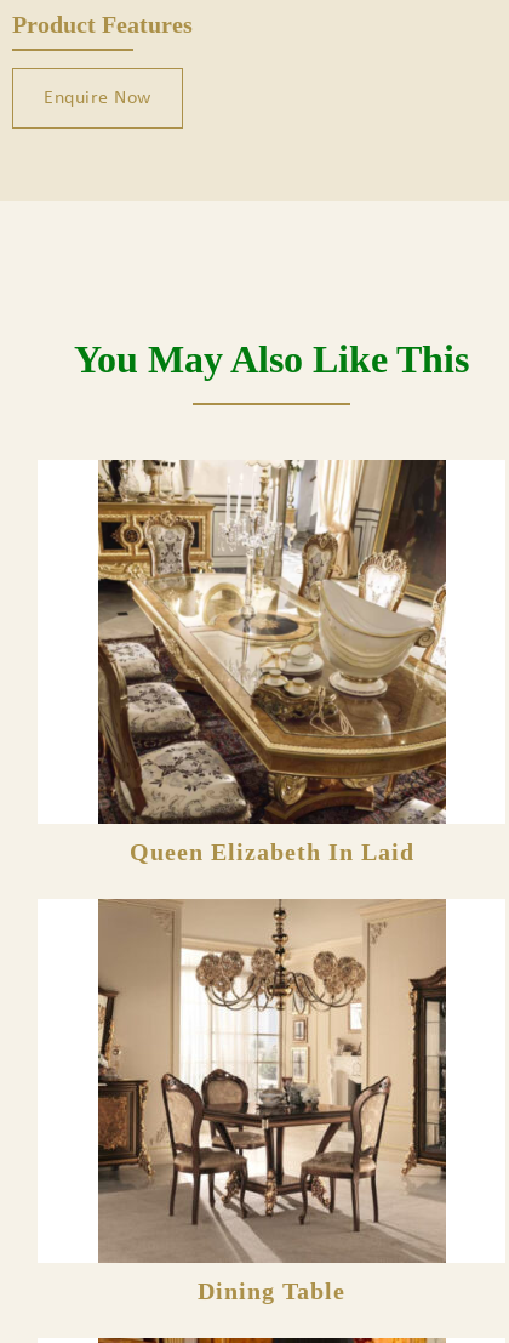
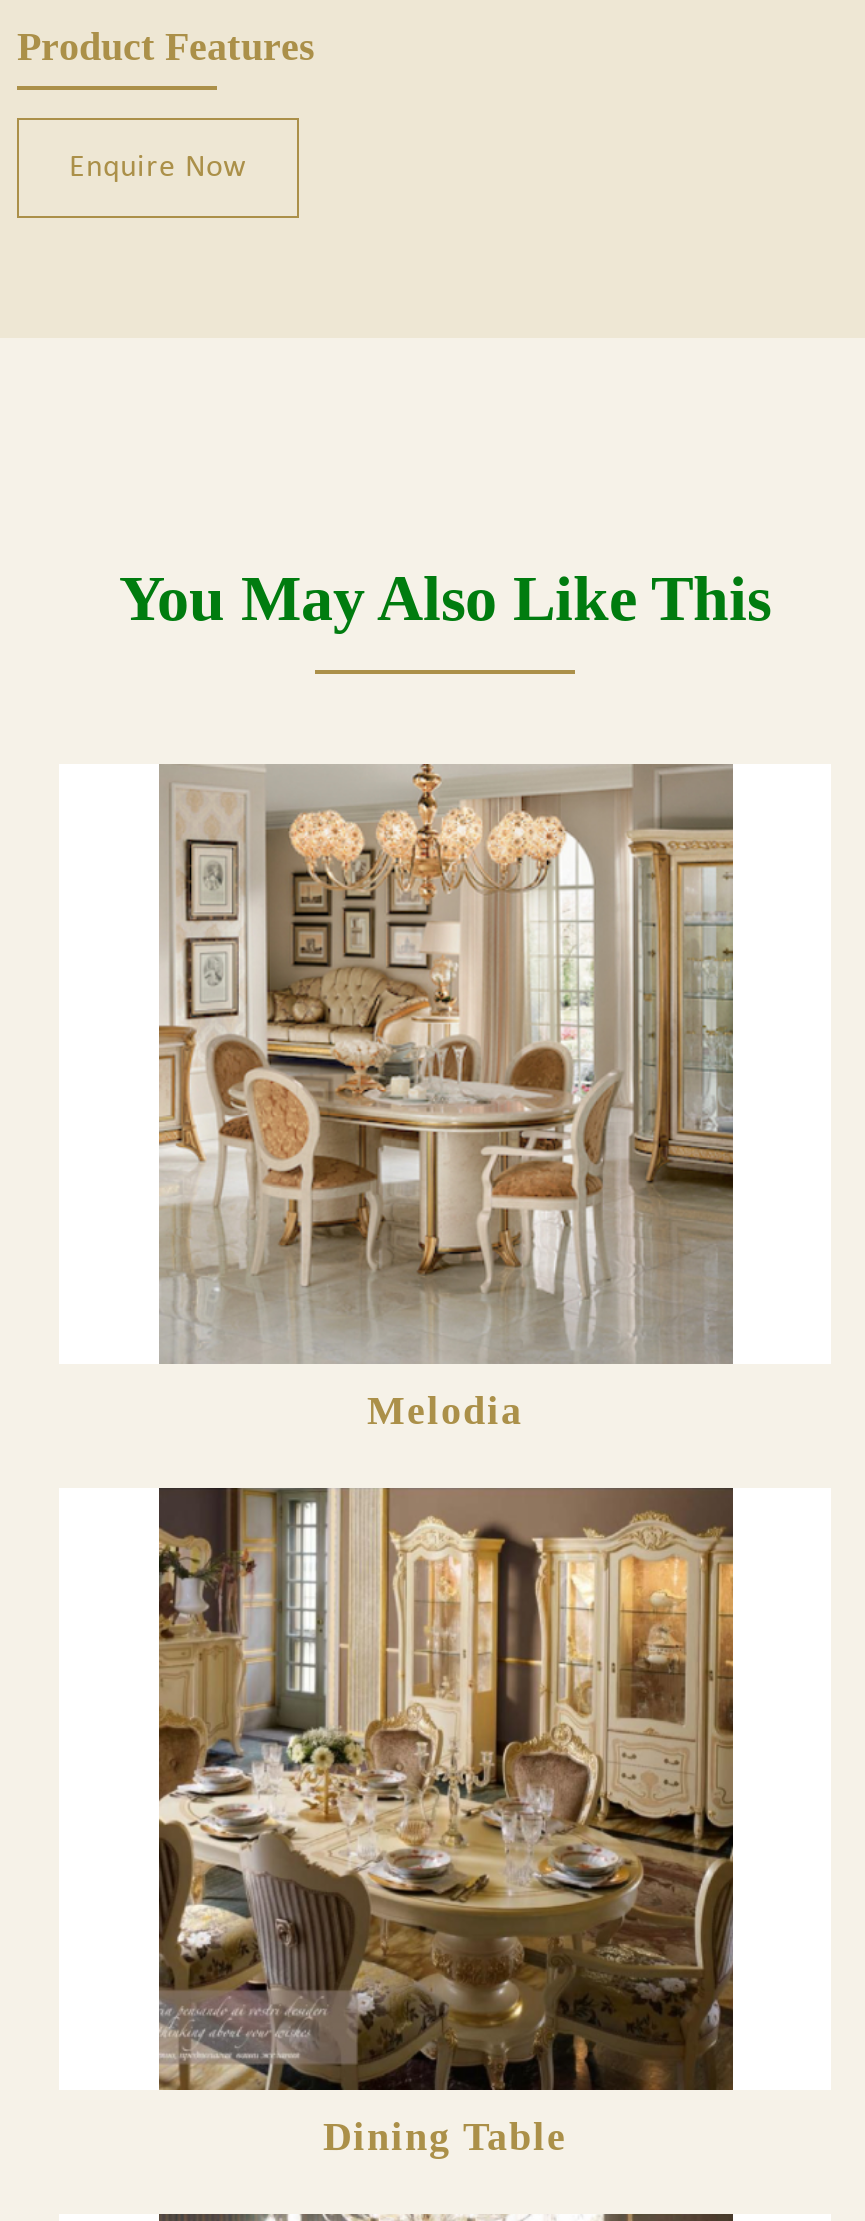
[97,460,447,865] [image] | Queen Elizabeth In Laid -> [159,764,735,1433] [image] | Melodia
[97,899,447,1263] [image] -> [157,1488,735,2092] [image]

